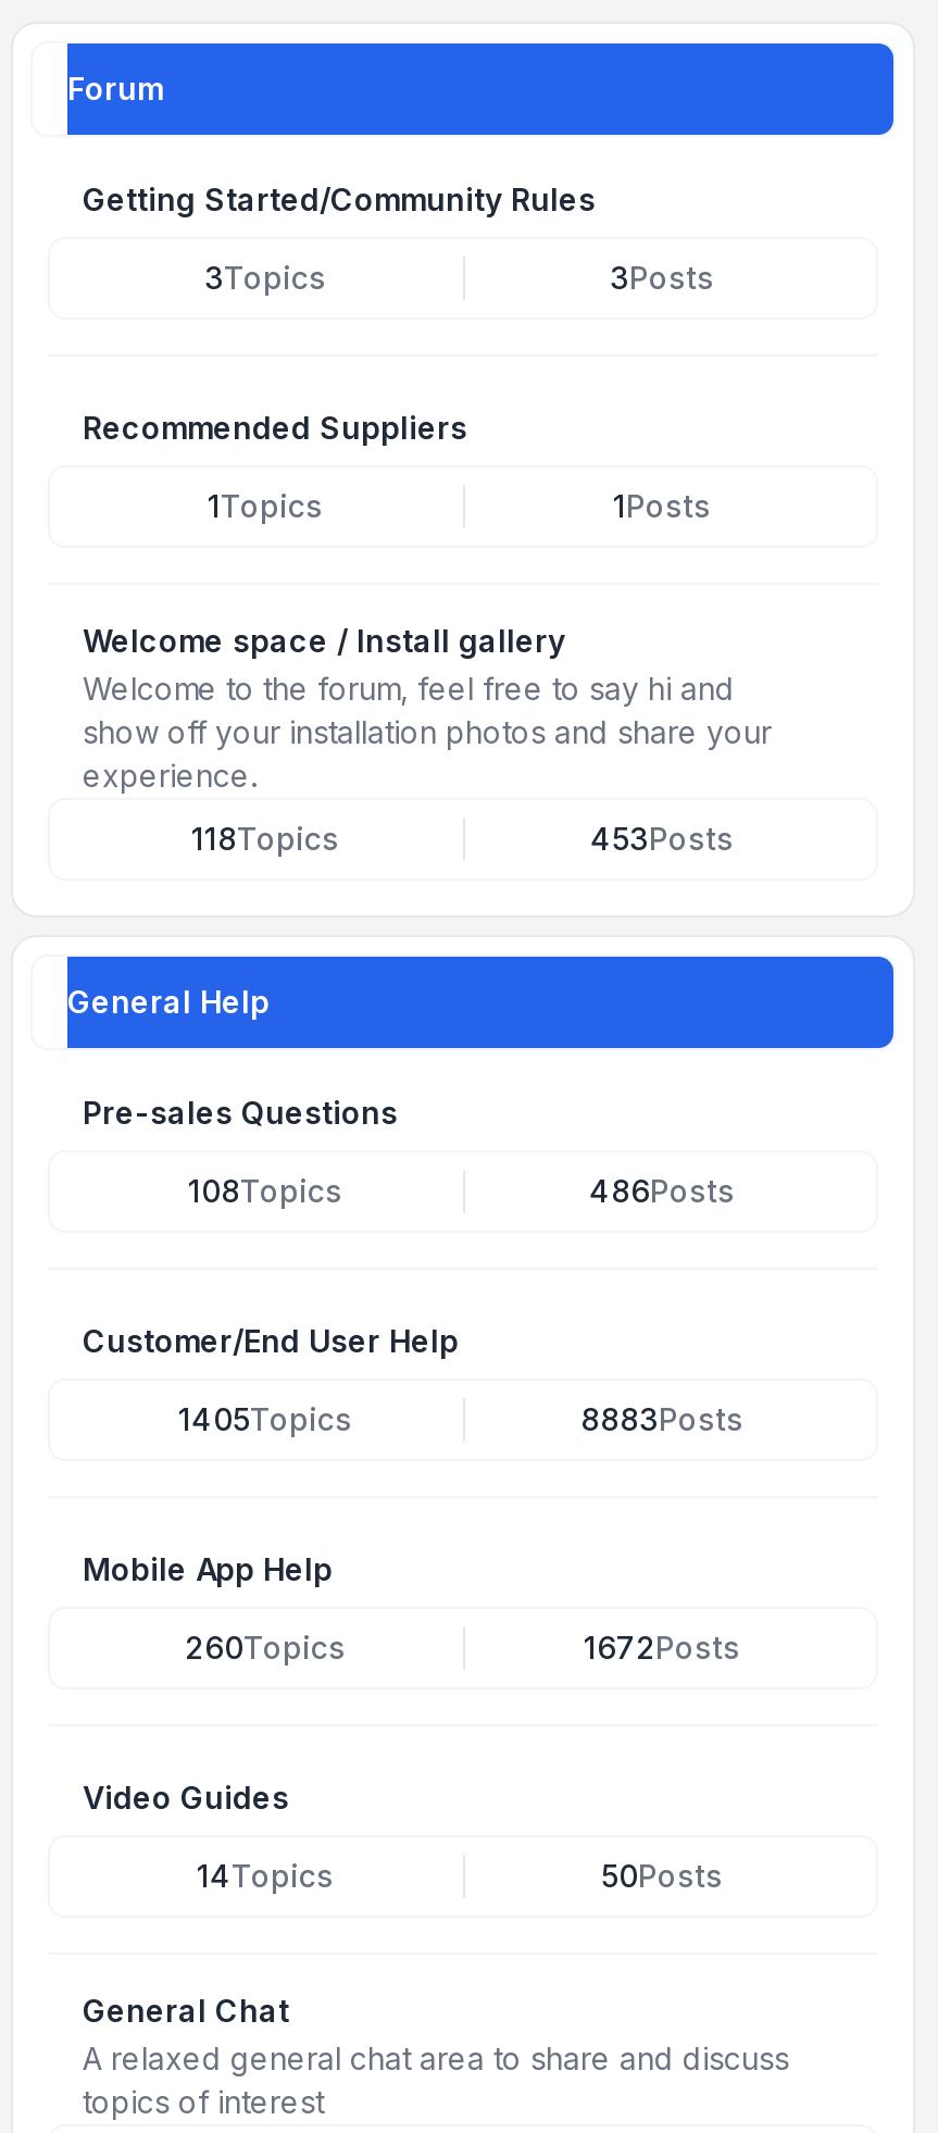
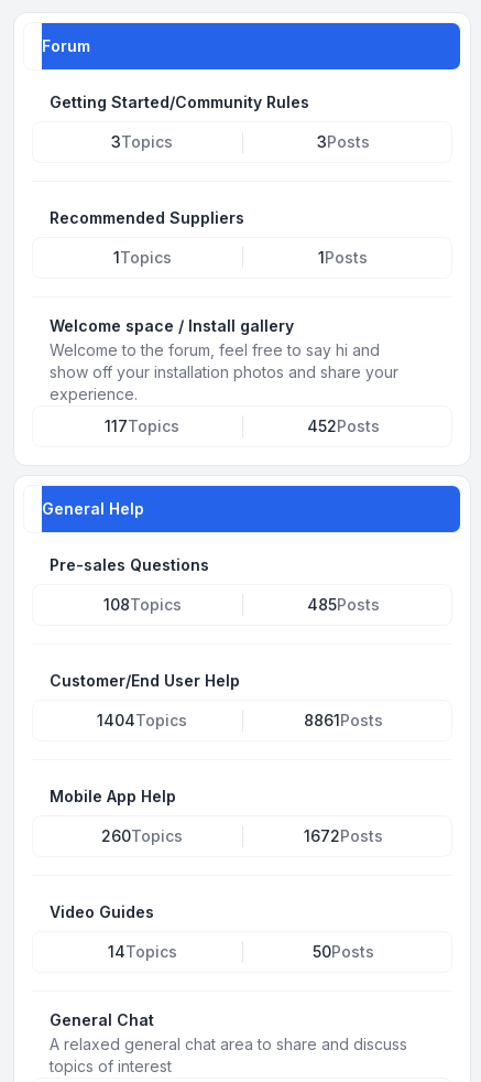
[191,819,339,856] 118Topics -> [105,416,179,435] 117Topics
[590,819,734,856] 453Posts -> [307,416,379,435] 452Posts
[589,1172,735,1209] 486Posts -> [307,595,379,614] 485Posts
[178,1400,352,1437] 1405Topics -> [97,711,187,729] 1404Topics
[580,1400,743,1437] 8883Posts -> [303,711,382,729] 8861Posts

